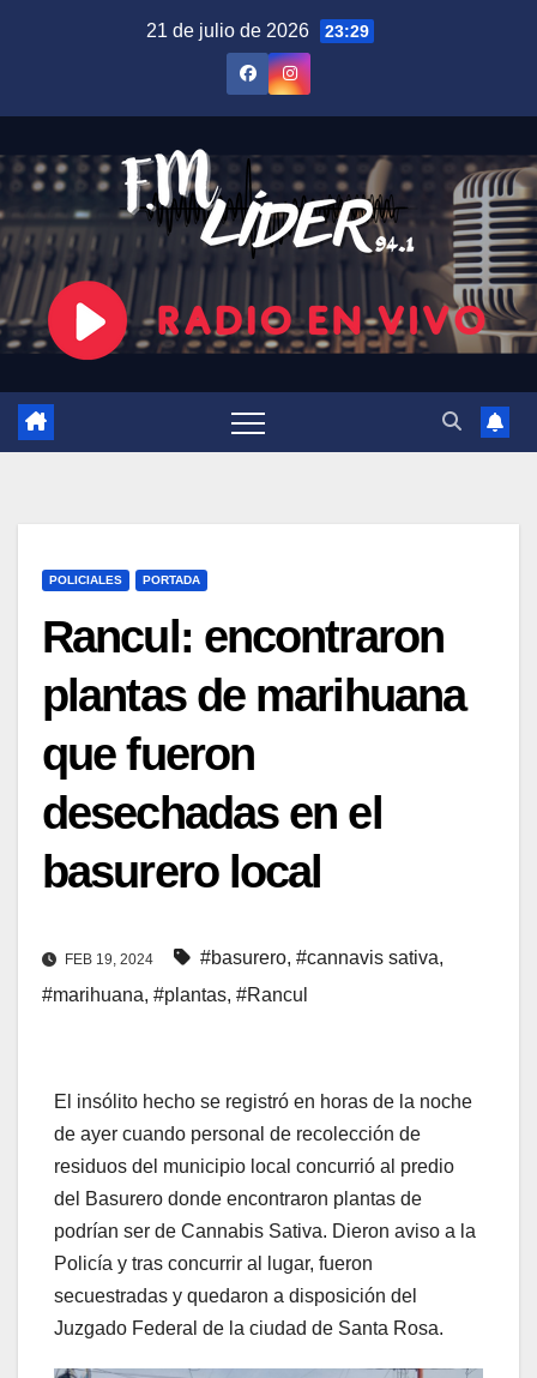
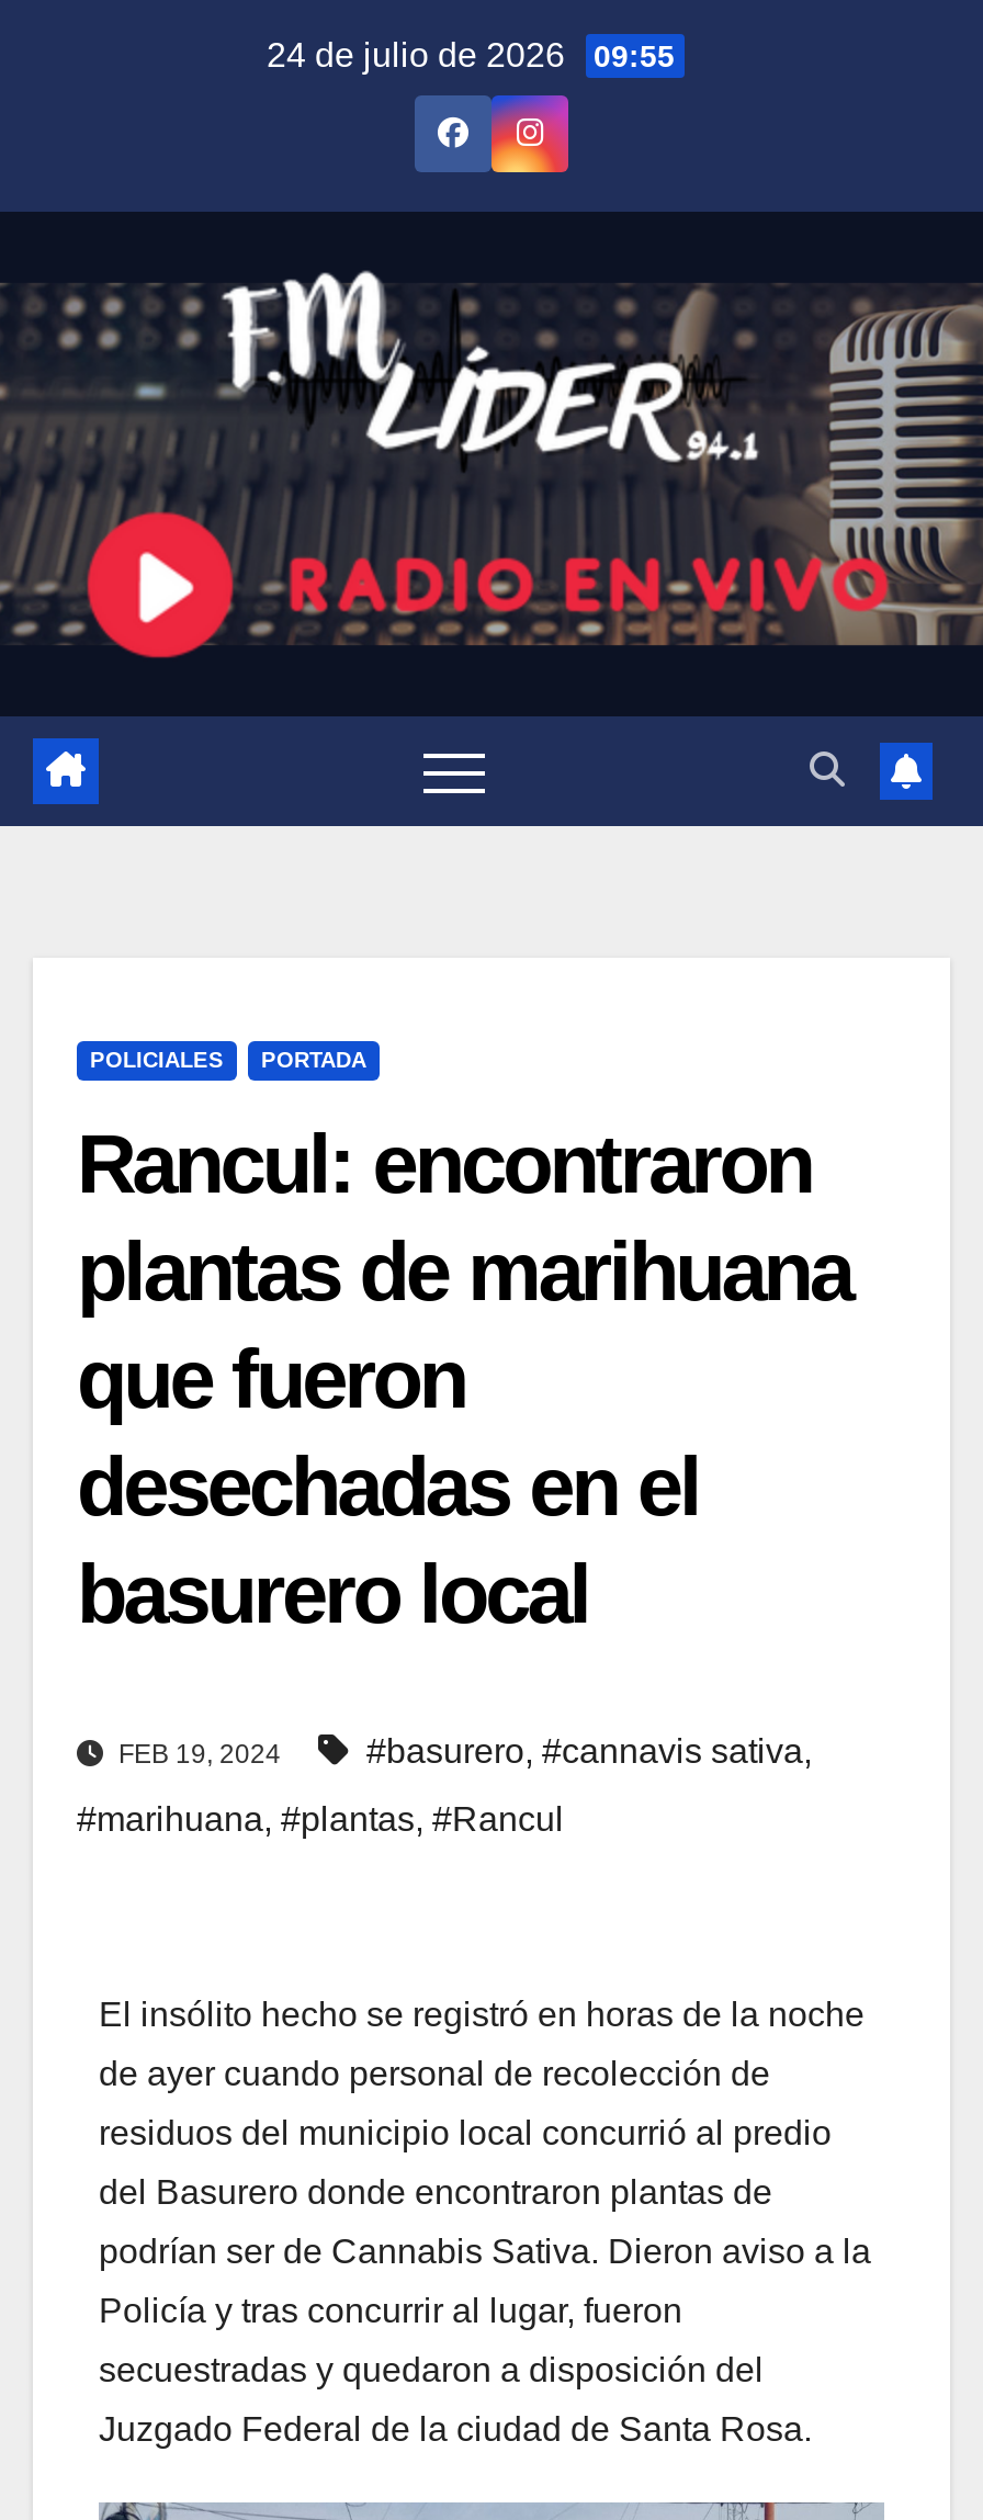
[146,20,369,41] 21 de julio de 2026 23:29 -> [267,36,675,74] 24 de julio de 2026 09:55

